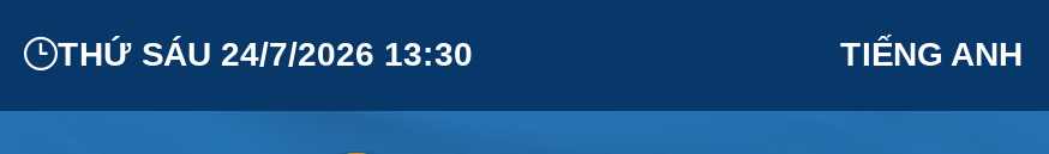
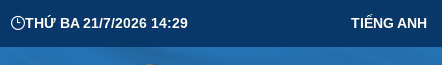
[58,35,473,73] THỨ SÁU 24/7/2026 13:30 -> [25,15,188,31] THỨ BA 21/7/2026 14:29

